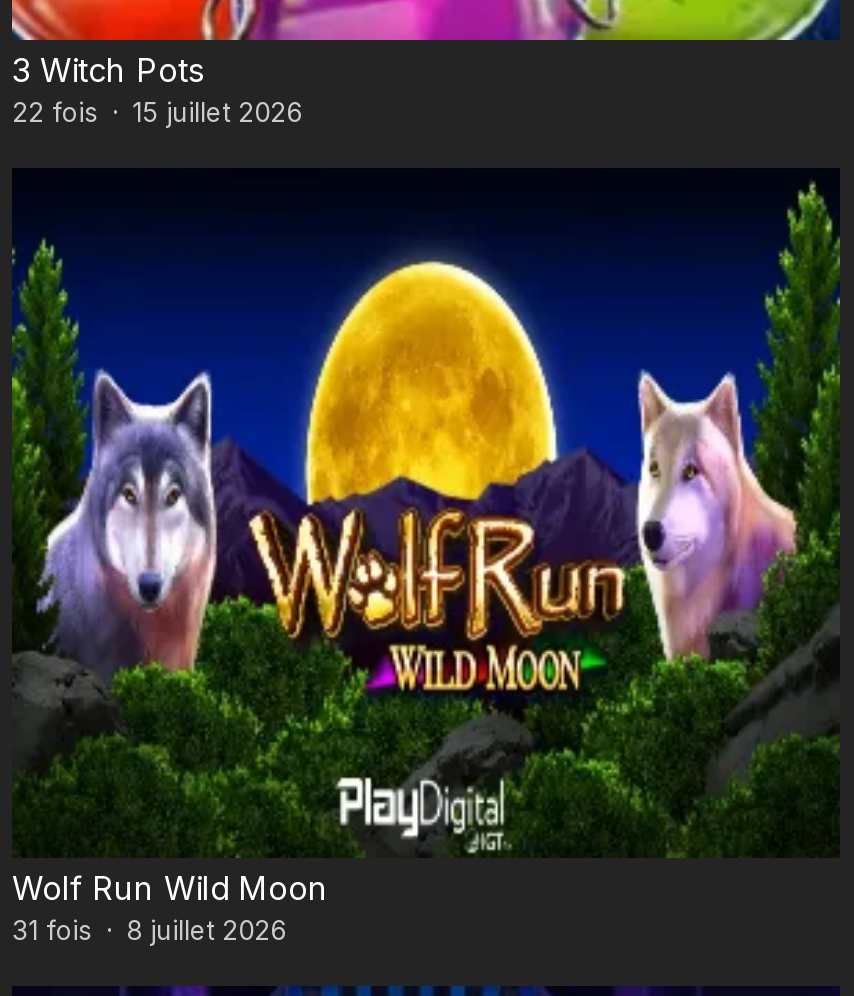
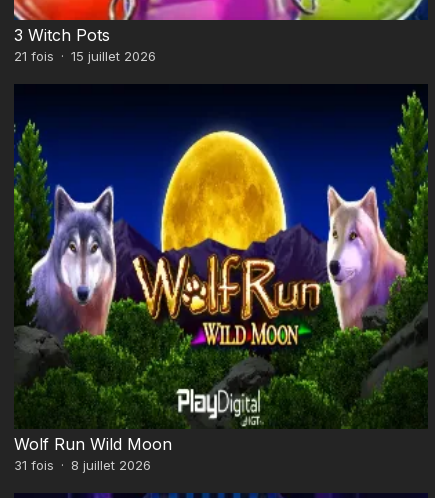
[12,96,302,128] 22 fois · 15 juillet 2026 -> [14,48,156,64] 21 fois · 15 juillet 2026

